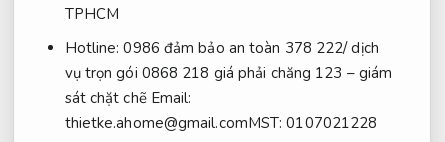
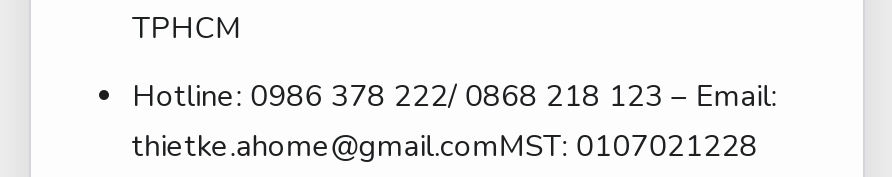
[64,38,392,108] Hotline: 0986 đảm bảo an toàn 378 222/ dịch | vụ trọn gói 0868 218 giá phải chăng 123 – giám | sát chặt chẽ Email: -> [132,76,777,116] Hotline: 0986 378 222/ 0868 218 123 – Email:

